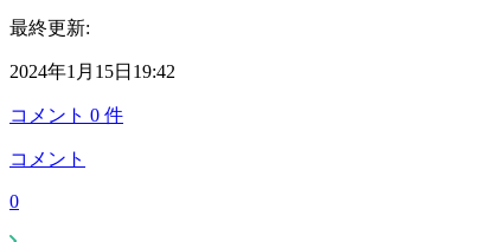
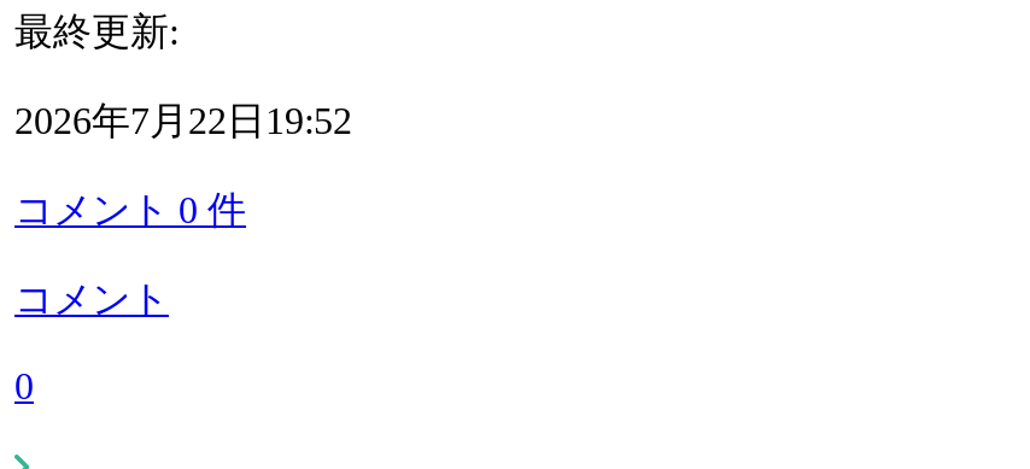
[9,61,175,81] 2024年1月15日19:42 -> [14,100,352,141] 2026年7月22日19:52

